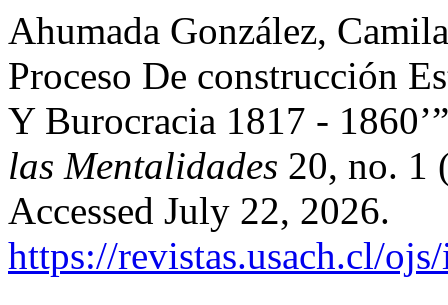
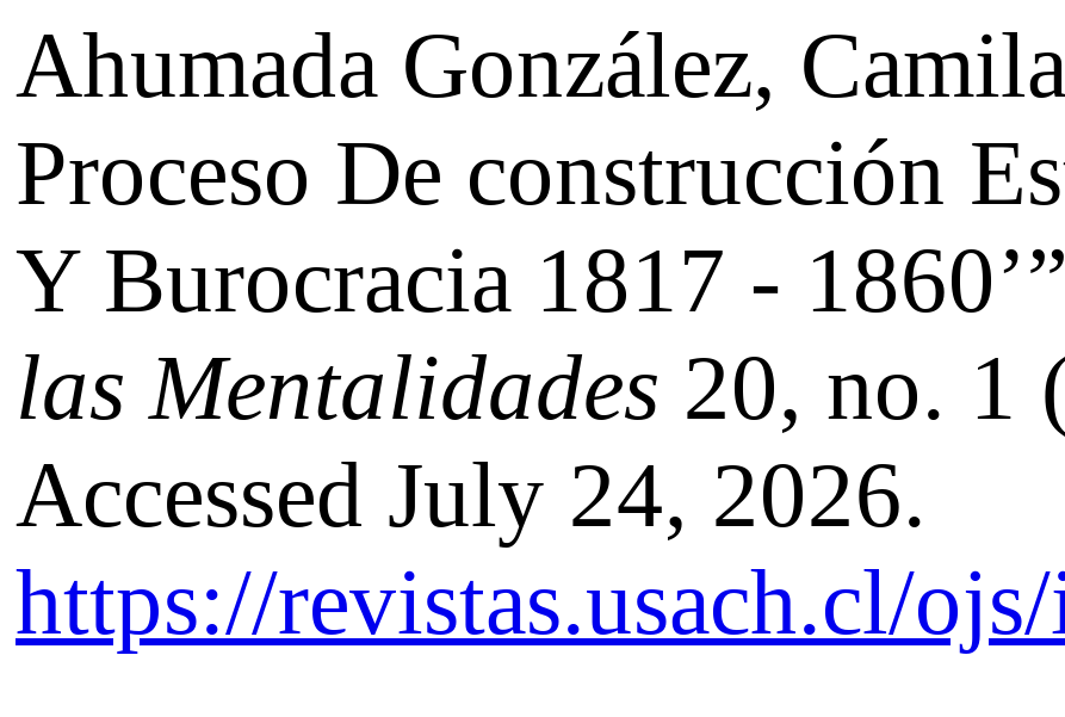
[8,189,390,232] Accessed July 22, 2026. -> [16,443,927,545] Accessed July 24, 2026.

